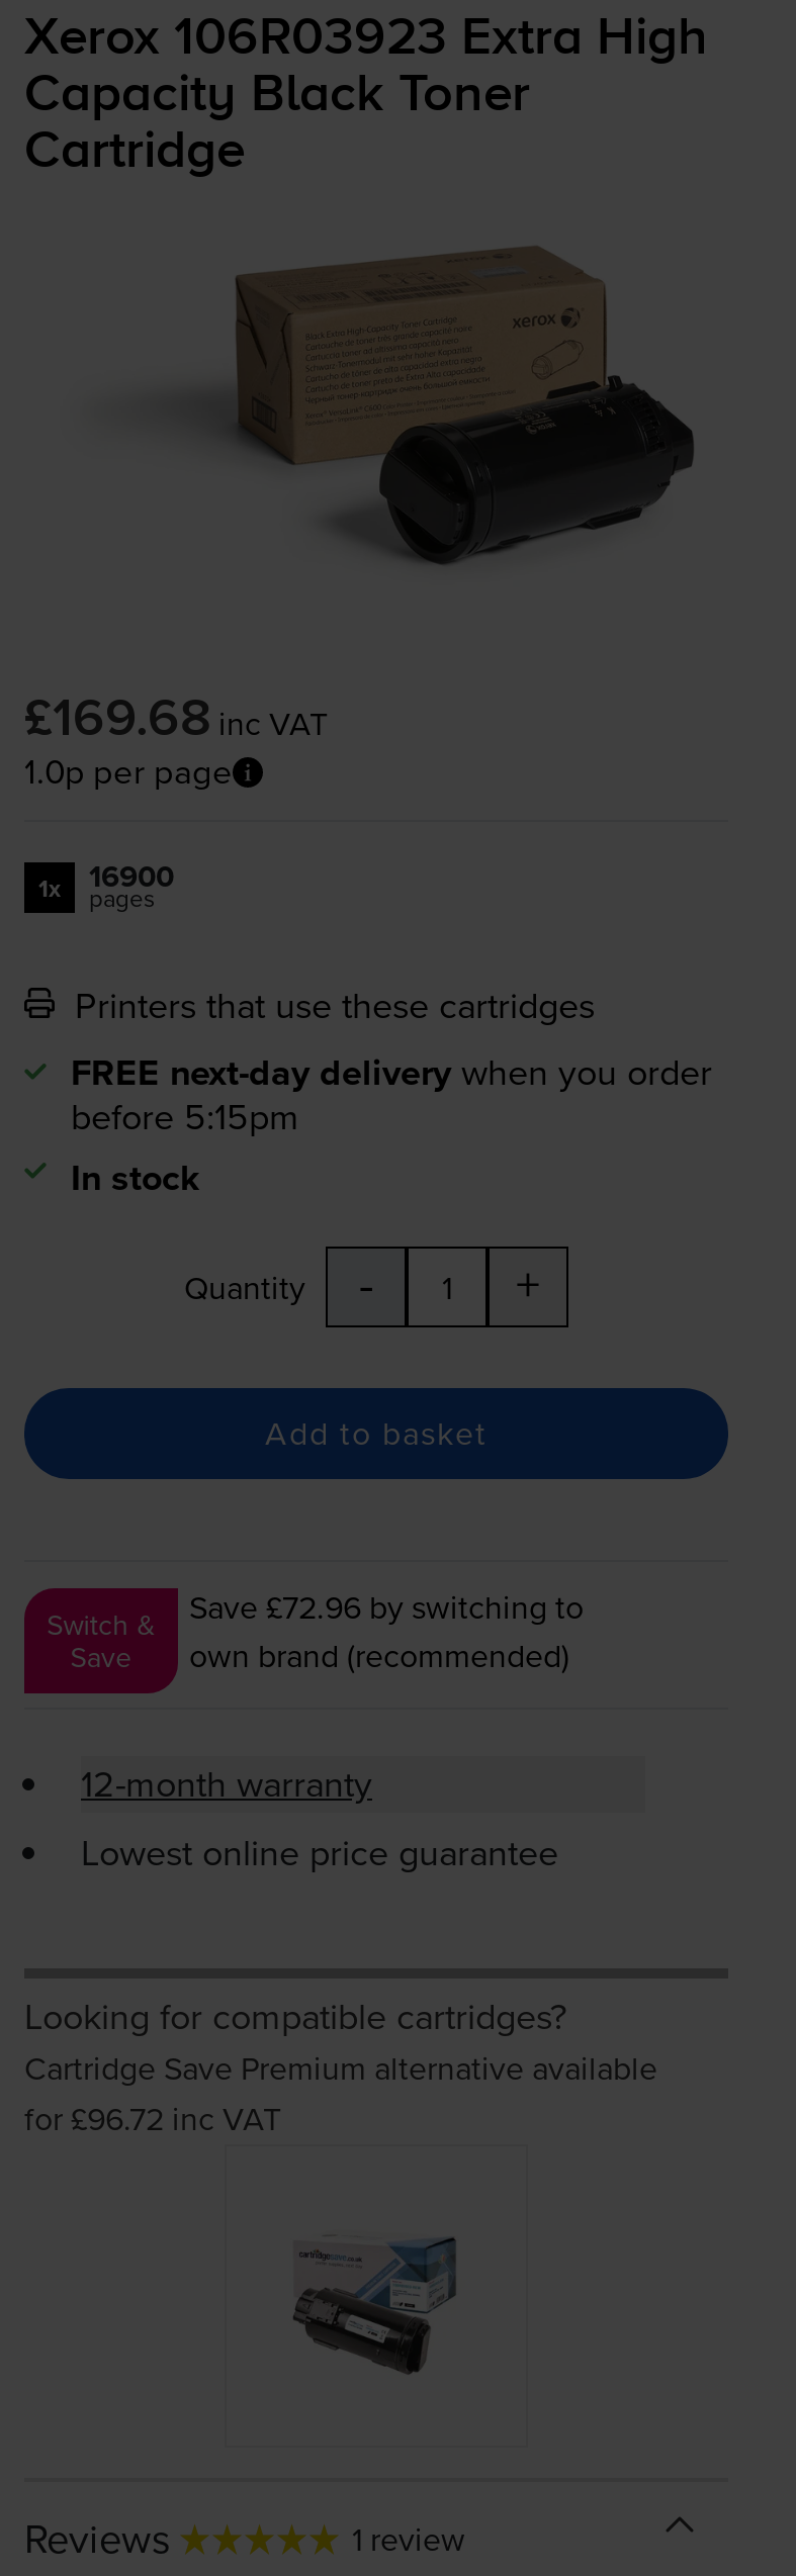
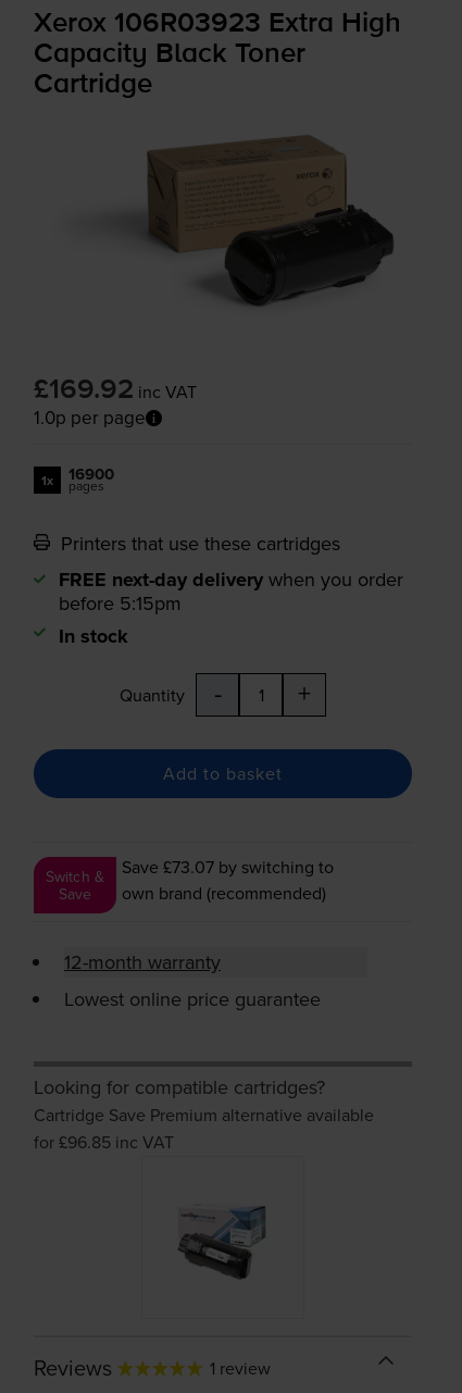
[24,695,328,748] £169.68 inc VAT -> [34,377,197,405] £169.92 inc VAT
[189,1585,583,1630] Save £72.96 by switching to -> [122,855,334,879] Save £73.07 by switching to
[24,2096,281,2141] for £96.72 inc VAT -> [34,1130,174,1154] for £96.85 inc VAT

